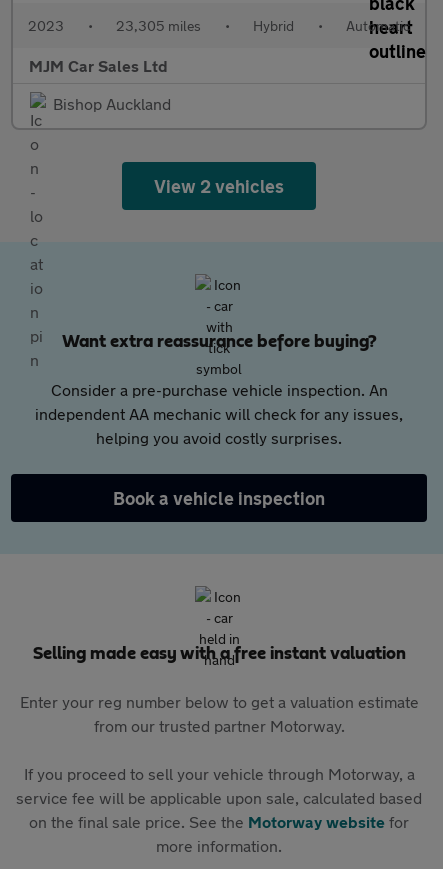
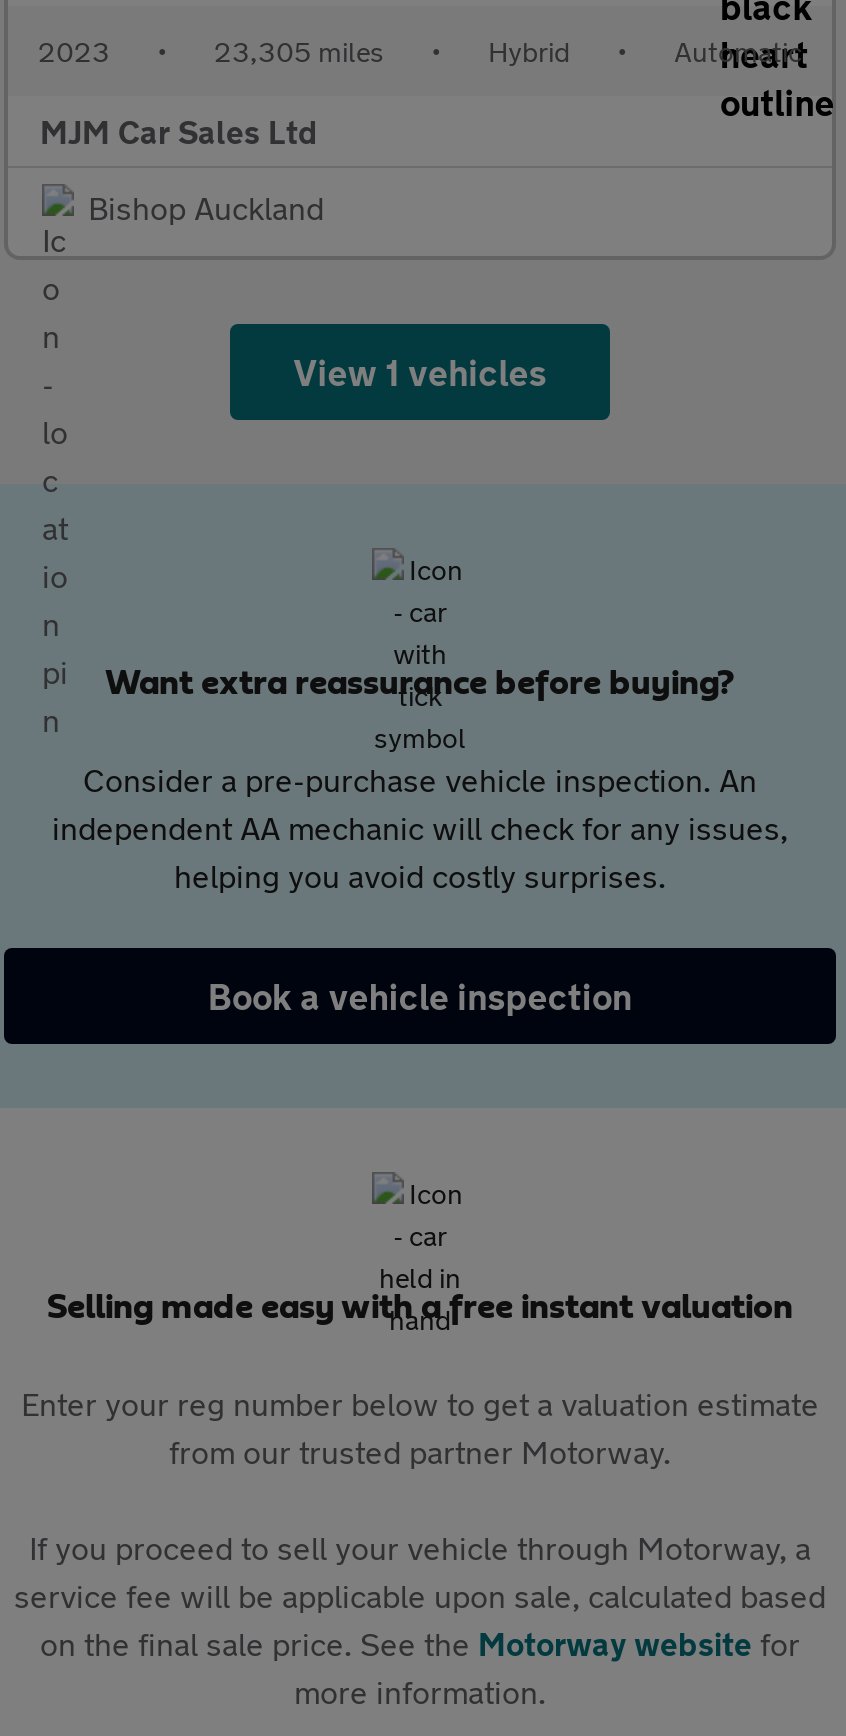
[154,175,284,197] View 2 vehicles -> [293,350,547,394] View 1 vehicles

